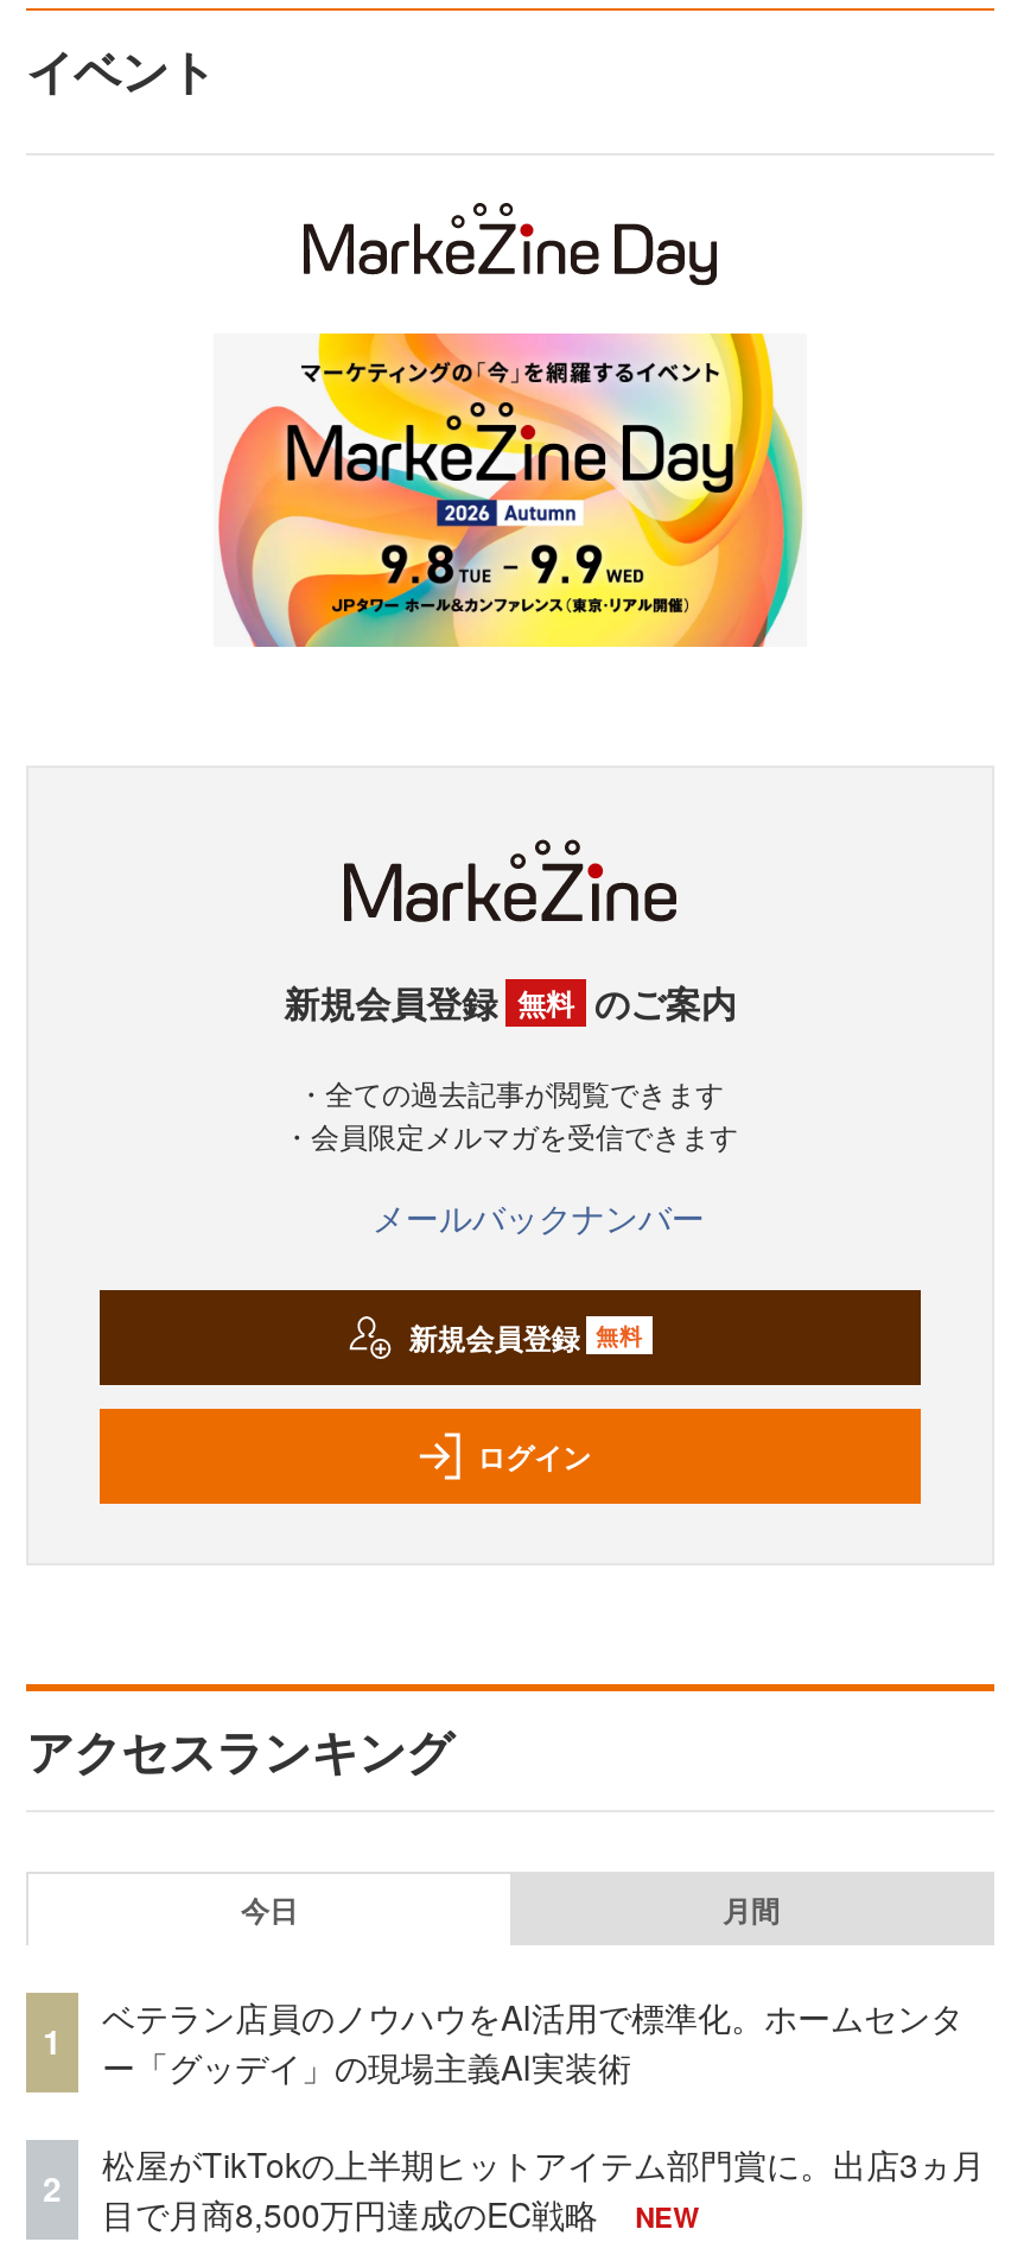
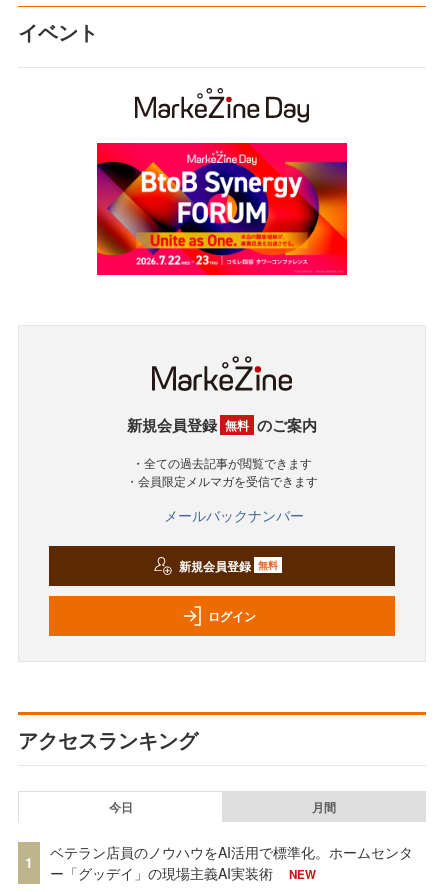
[214,331,807,649] [image] -> [96,142,348,276] [image]
[102,2139,985,2236] 松屋がTikTokの上半期ヒットアイテム部門賞に。出店3ヵ月 | 目で月商8,500万円達成のEC戦略 -> none
[43,2164,62,2211] 2 -> none

